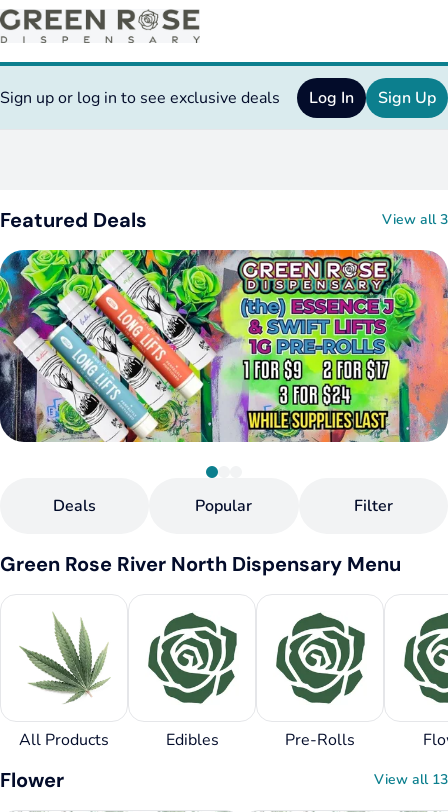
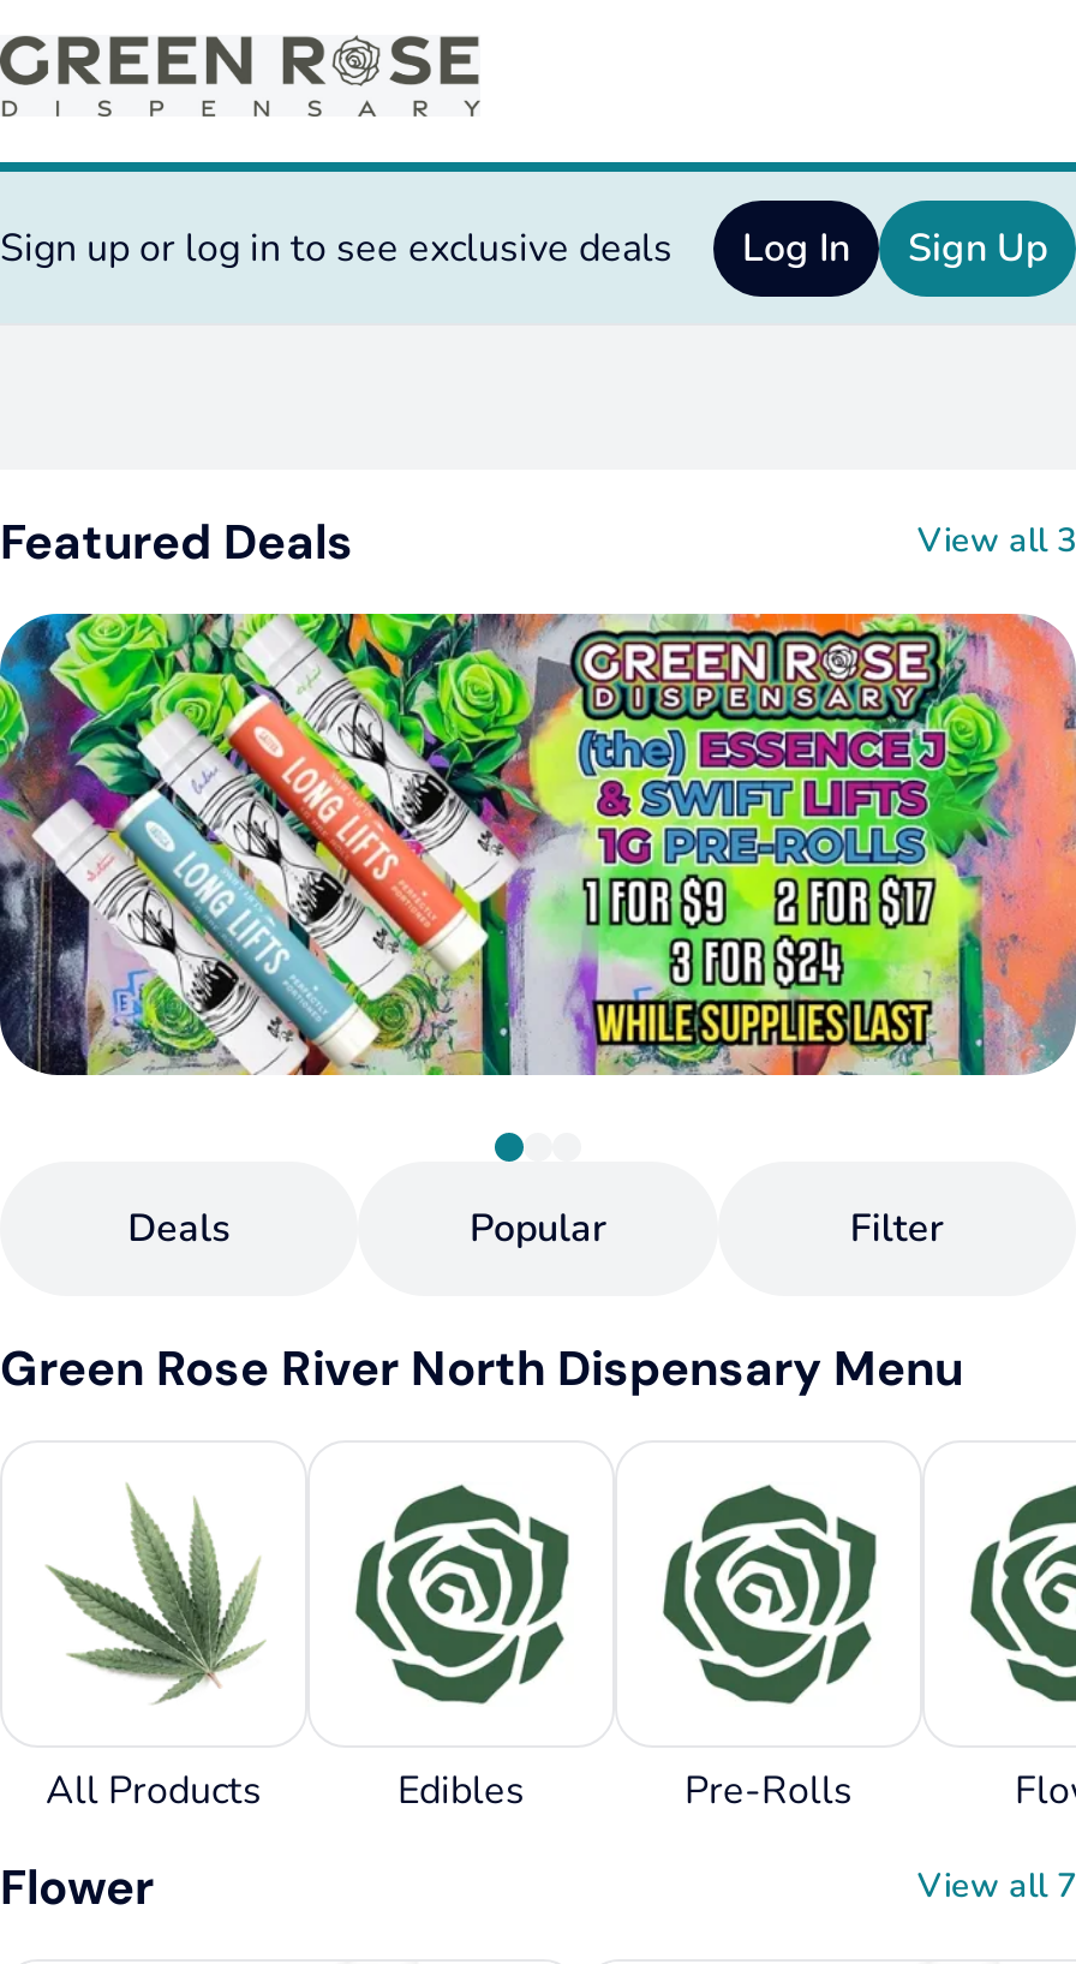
[374,770,448,789] View all 13 -> [917,1863,1076,1909] View all 7

